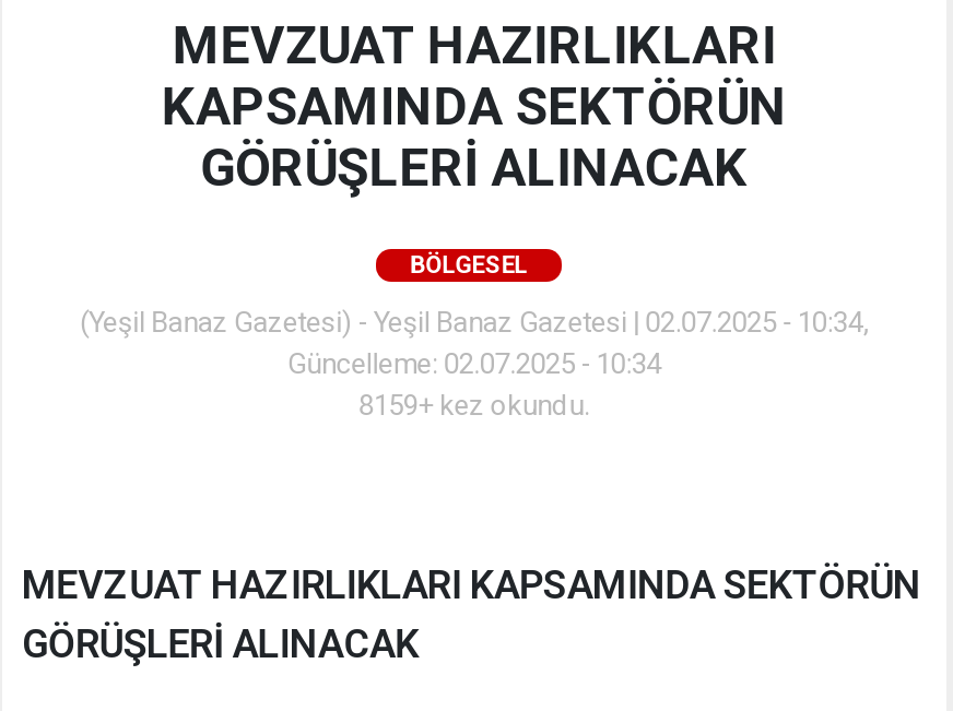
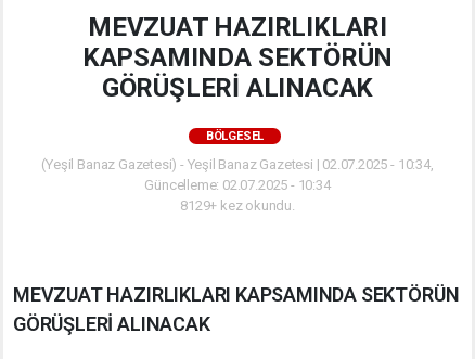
[359,388,590,421] 8159+ kez okundu. -> [180,197,295,213] 8129+ kez okundu.

